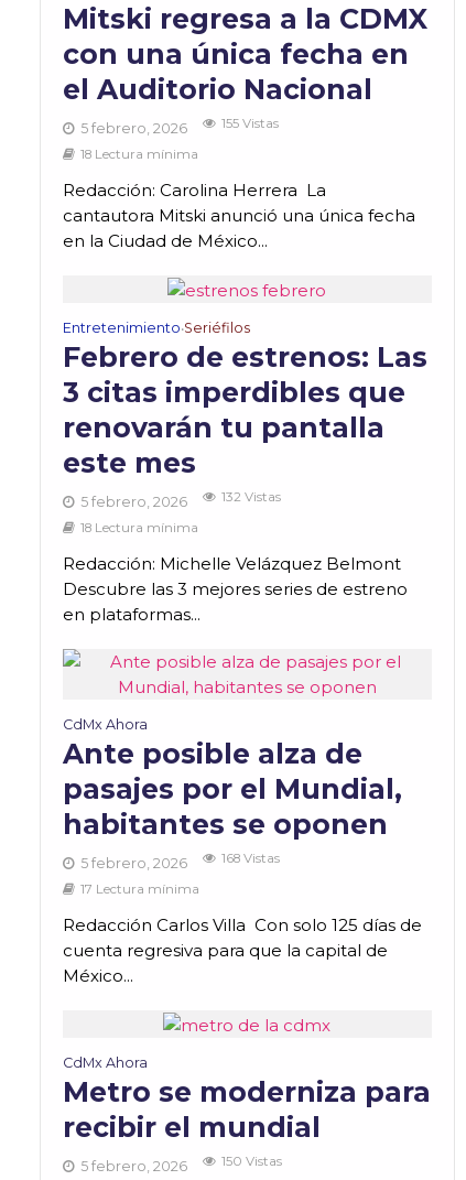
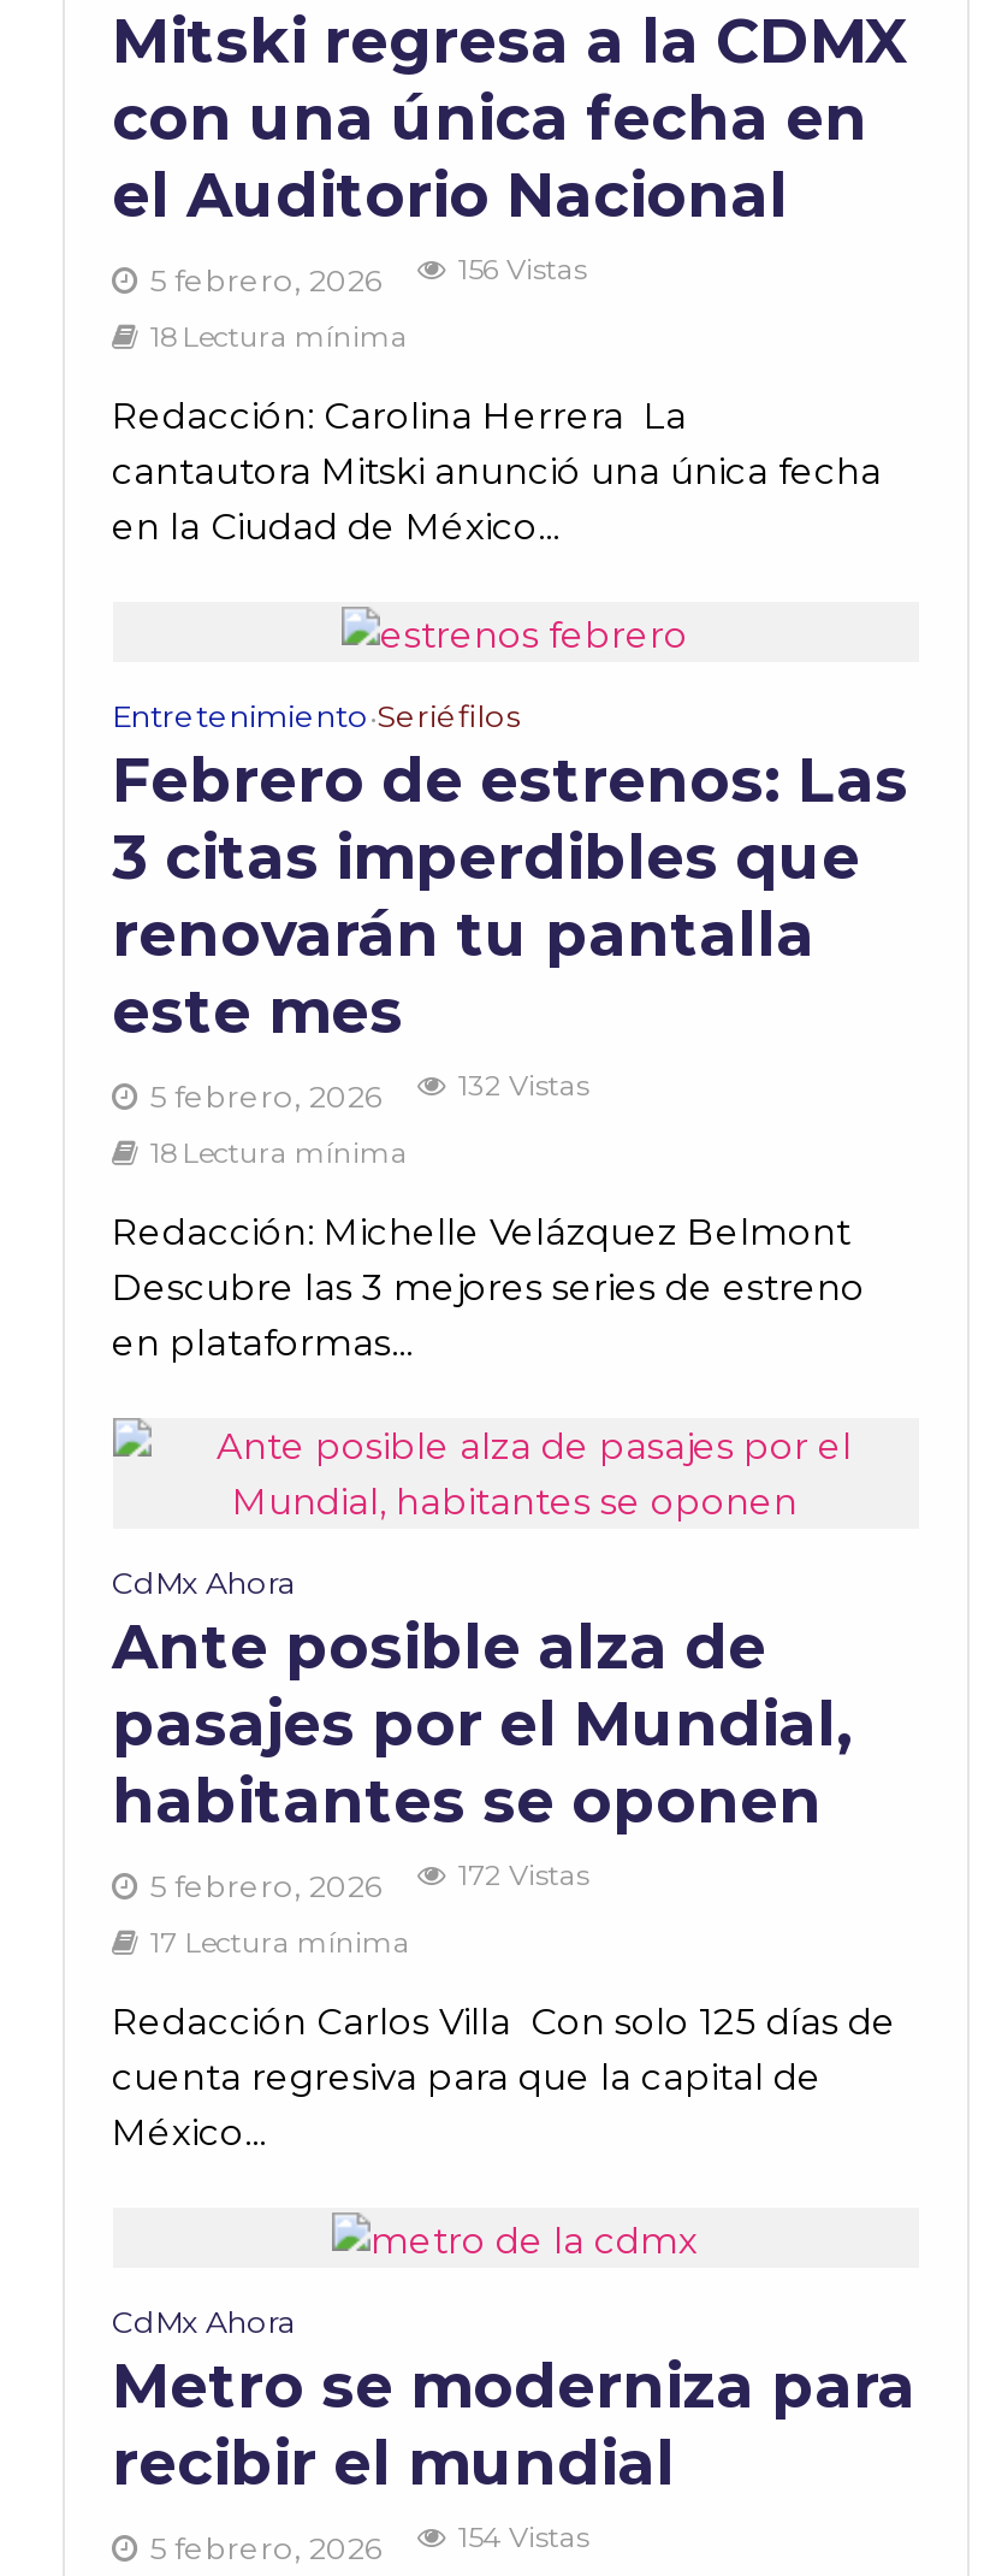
[221,116,278,132] 155 Vistas -> [458,254,586,288] 156 Vistas
[221,851,279,866] 168 Vistas -> [458,1859,588,1892] 172 Vistas
[221,1153,281,1169] 150 Vistas -> [458,2520,588,2553] 154 Vistas

